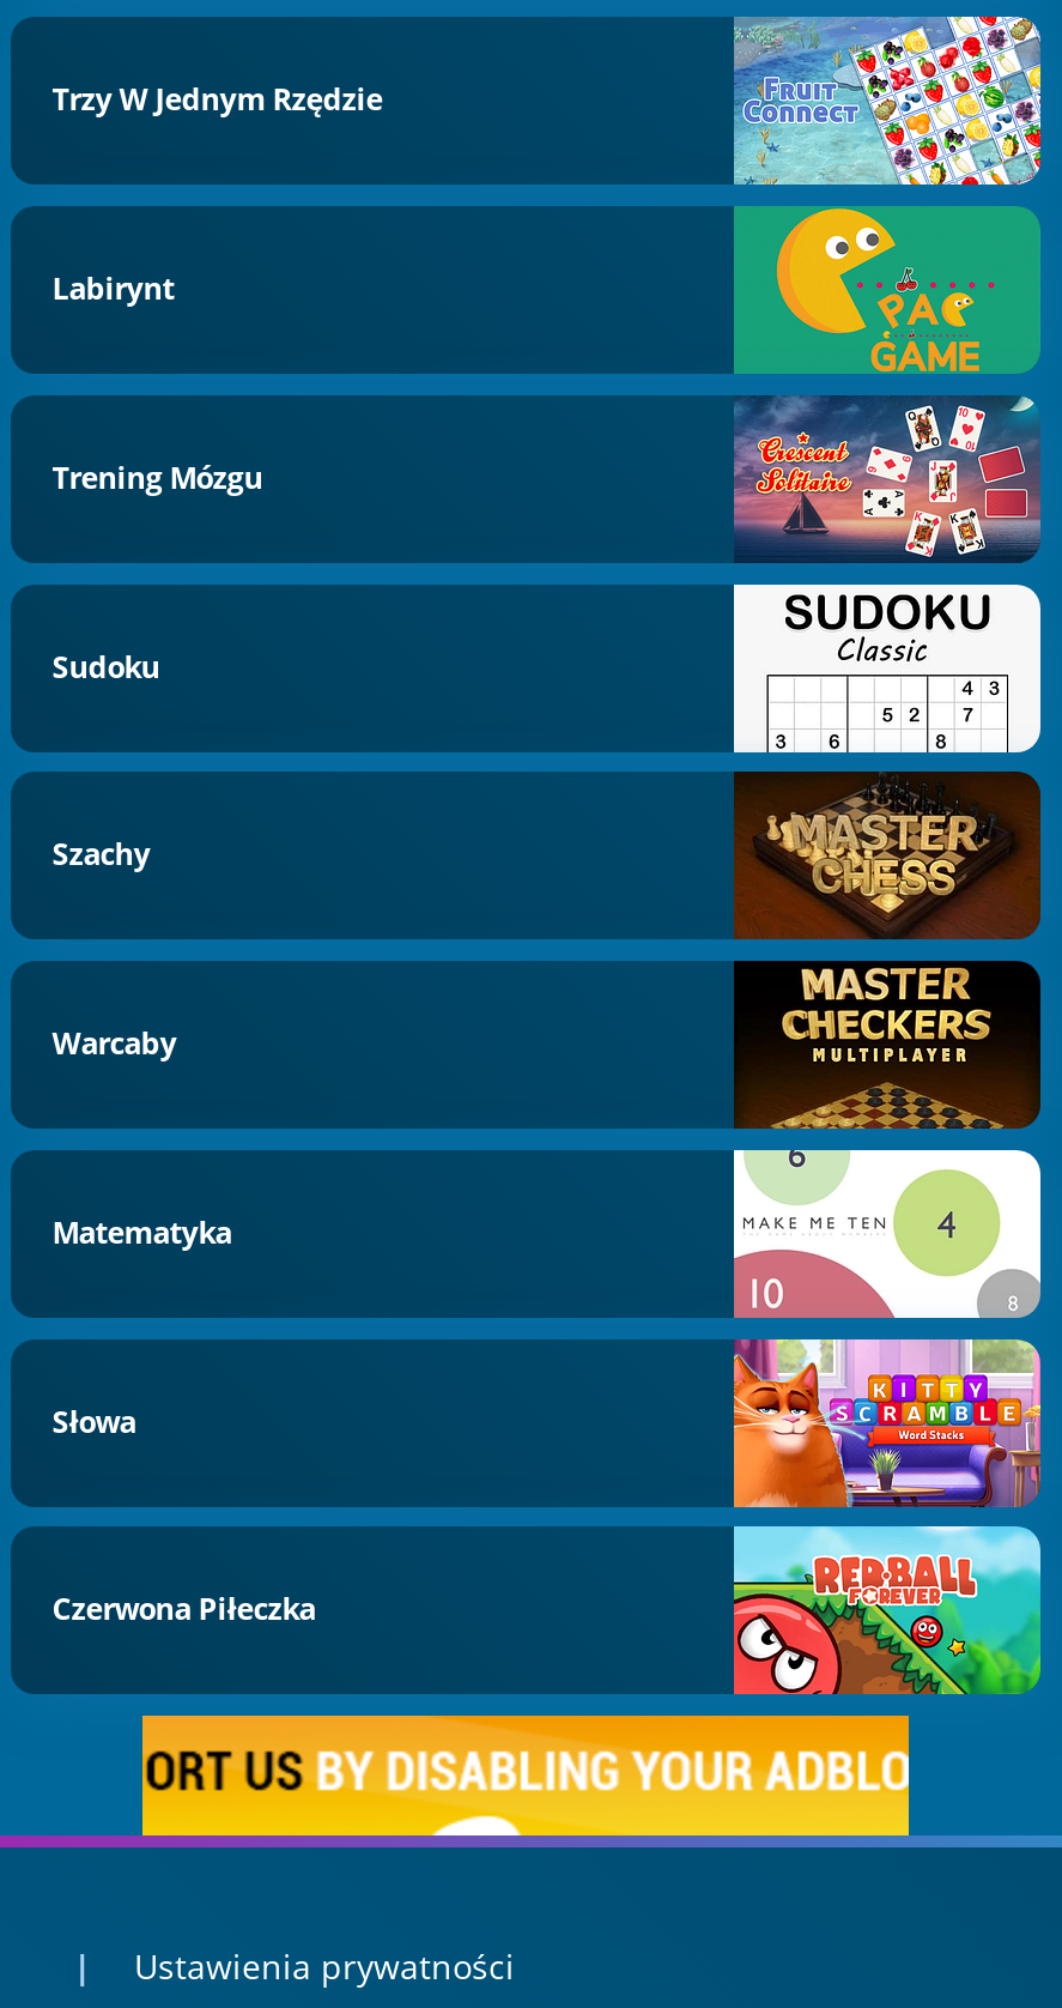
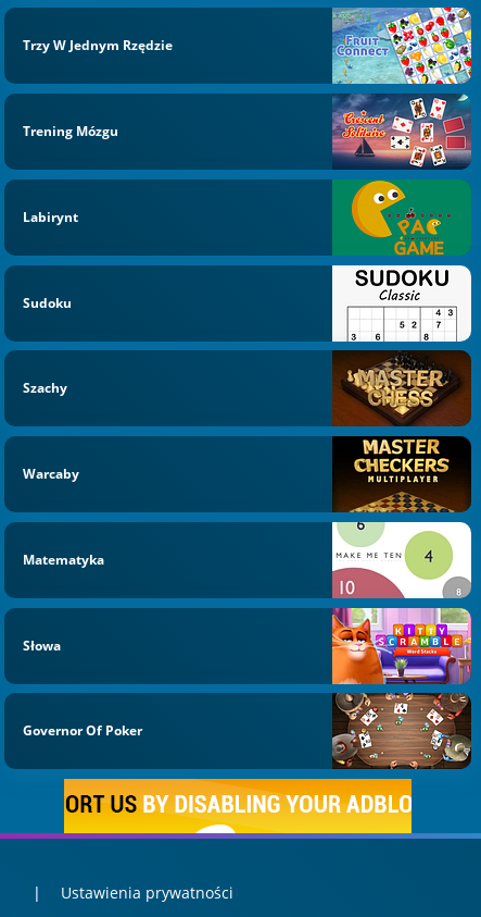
moved [52,268,174,309] -> [23,208,78,226]: Labirynt
moved [52,457,263,498] -> [23,122,119,140]: Trening Mózgu
[732,1524,1043,1696] [image] -> [331,692,472,770] [image]
[52,1589,315,1630] Czerwona Piłeczka -> [23,721,142,740] Governor Of Poker

